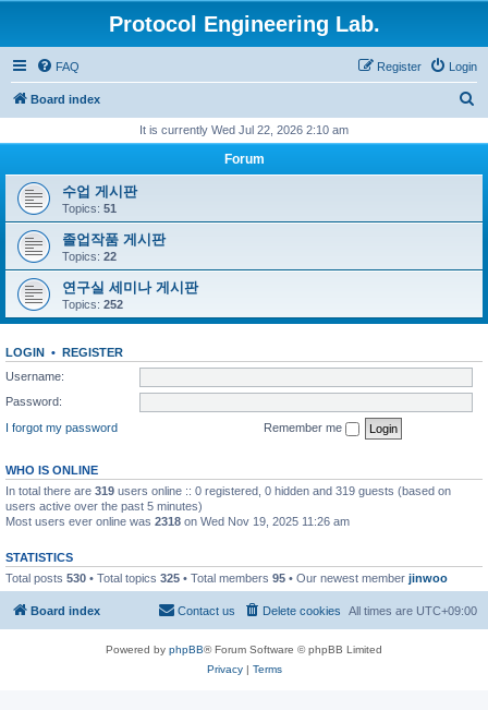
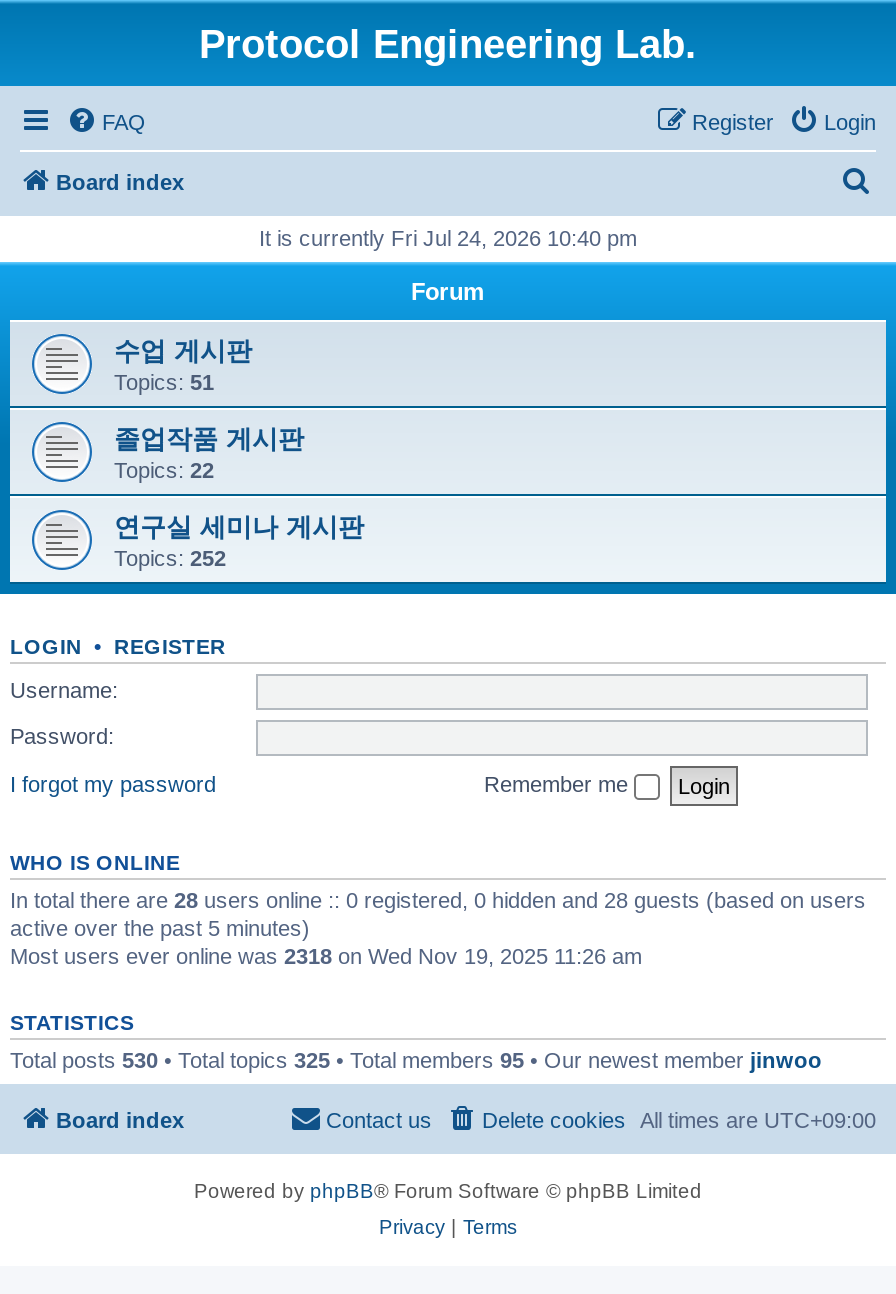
[139,123,349,136] It is currently Wed Jul 22, 2026 2:10 am -> [259,226,637,250] It is currently Fri Jul 24, 2026 10:40 pm
[5,484,451,512] In total there are 319 users online :: 0 registered, 0 hidden and 319 guests (based on | users active over the past 5 minutes) -> [10,887,866,939] In total there are 28 users online :: 0 registered, 0 hidden and 28 guests (based on users | active over the past 5 minutes)

